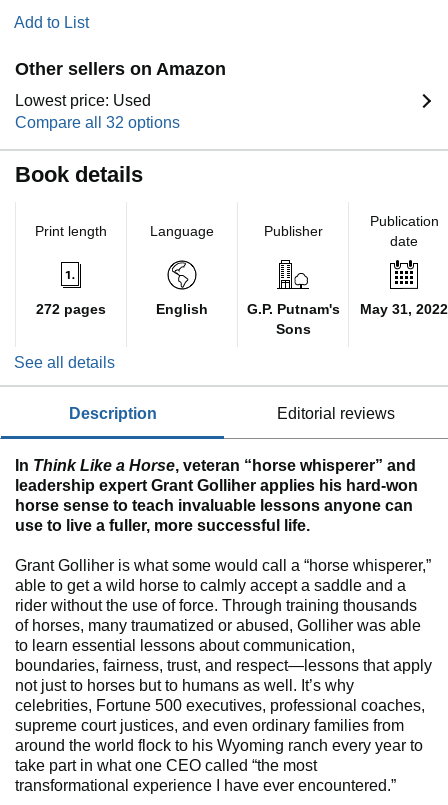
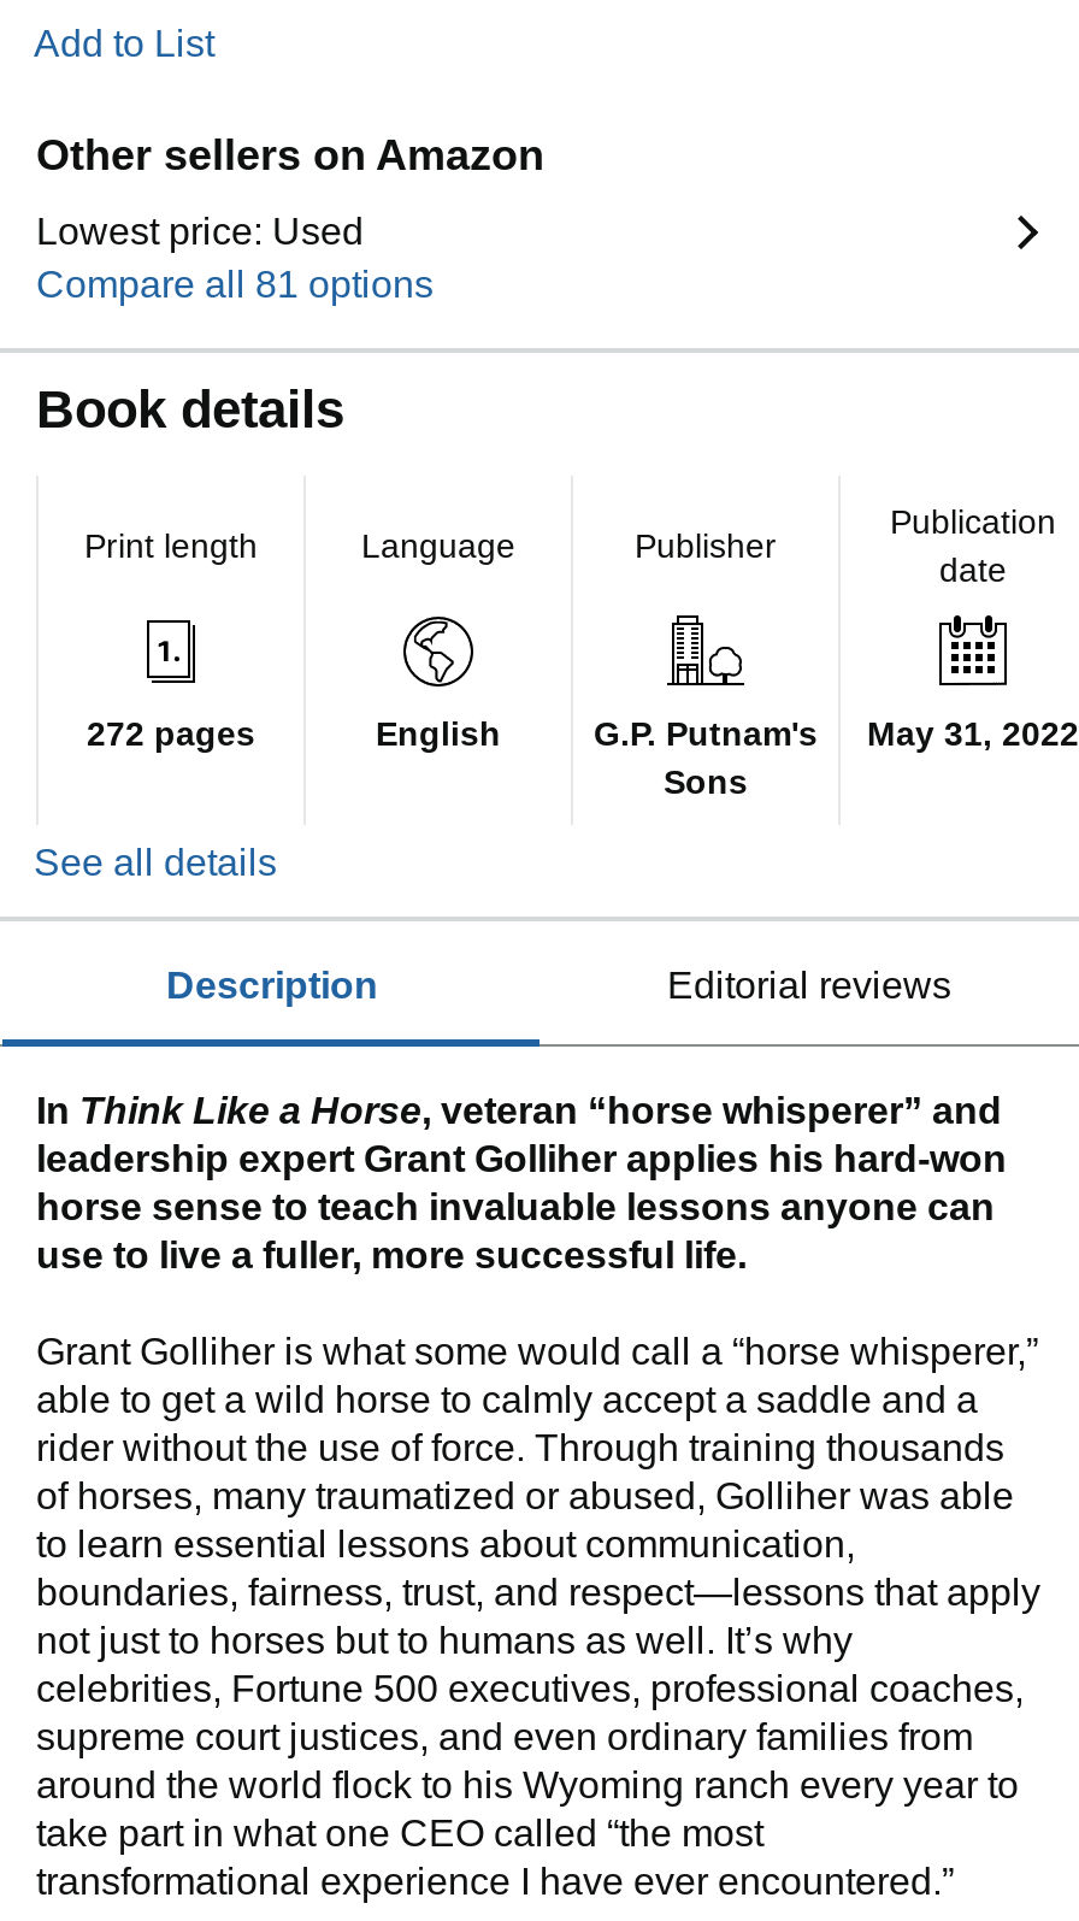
[15,114,180,131] Compare all 32 options -> [36,264,434,305] Compare all 81 options

